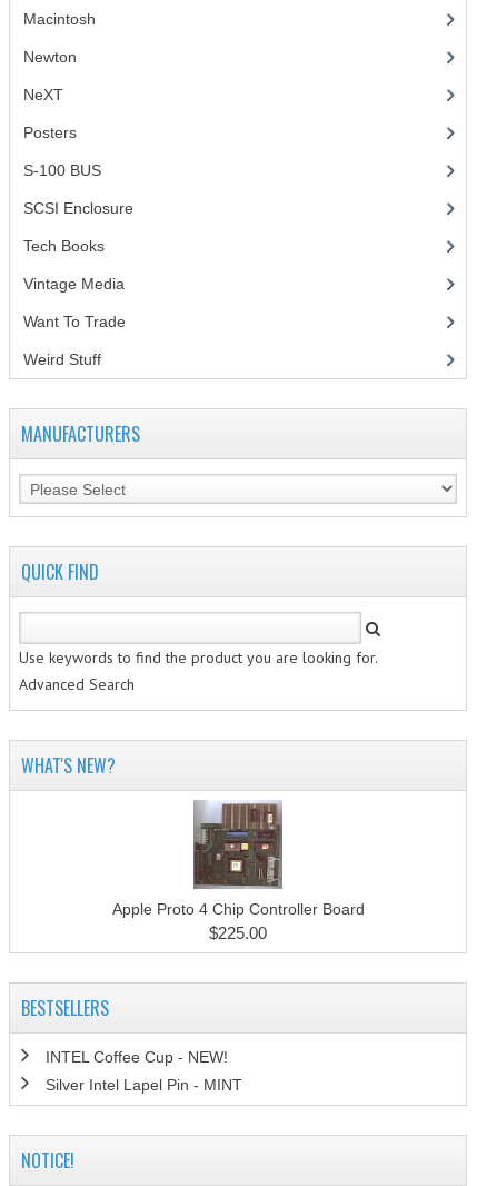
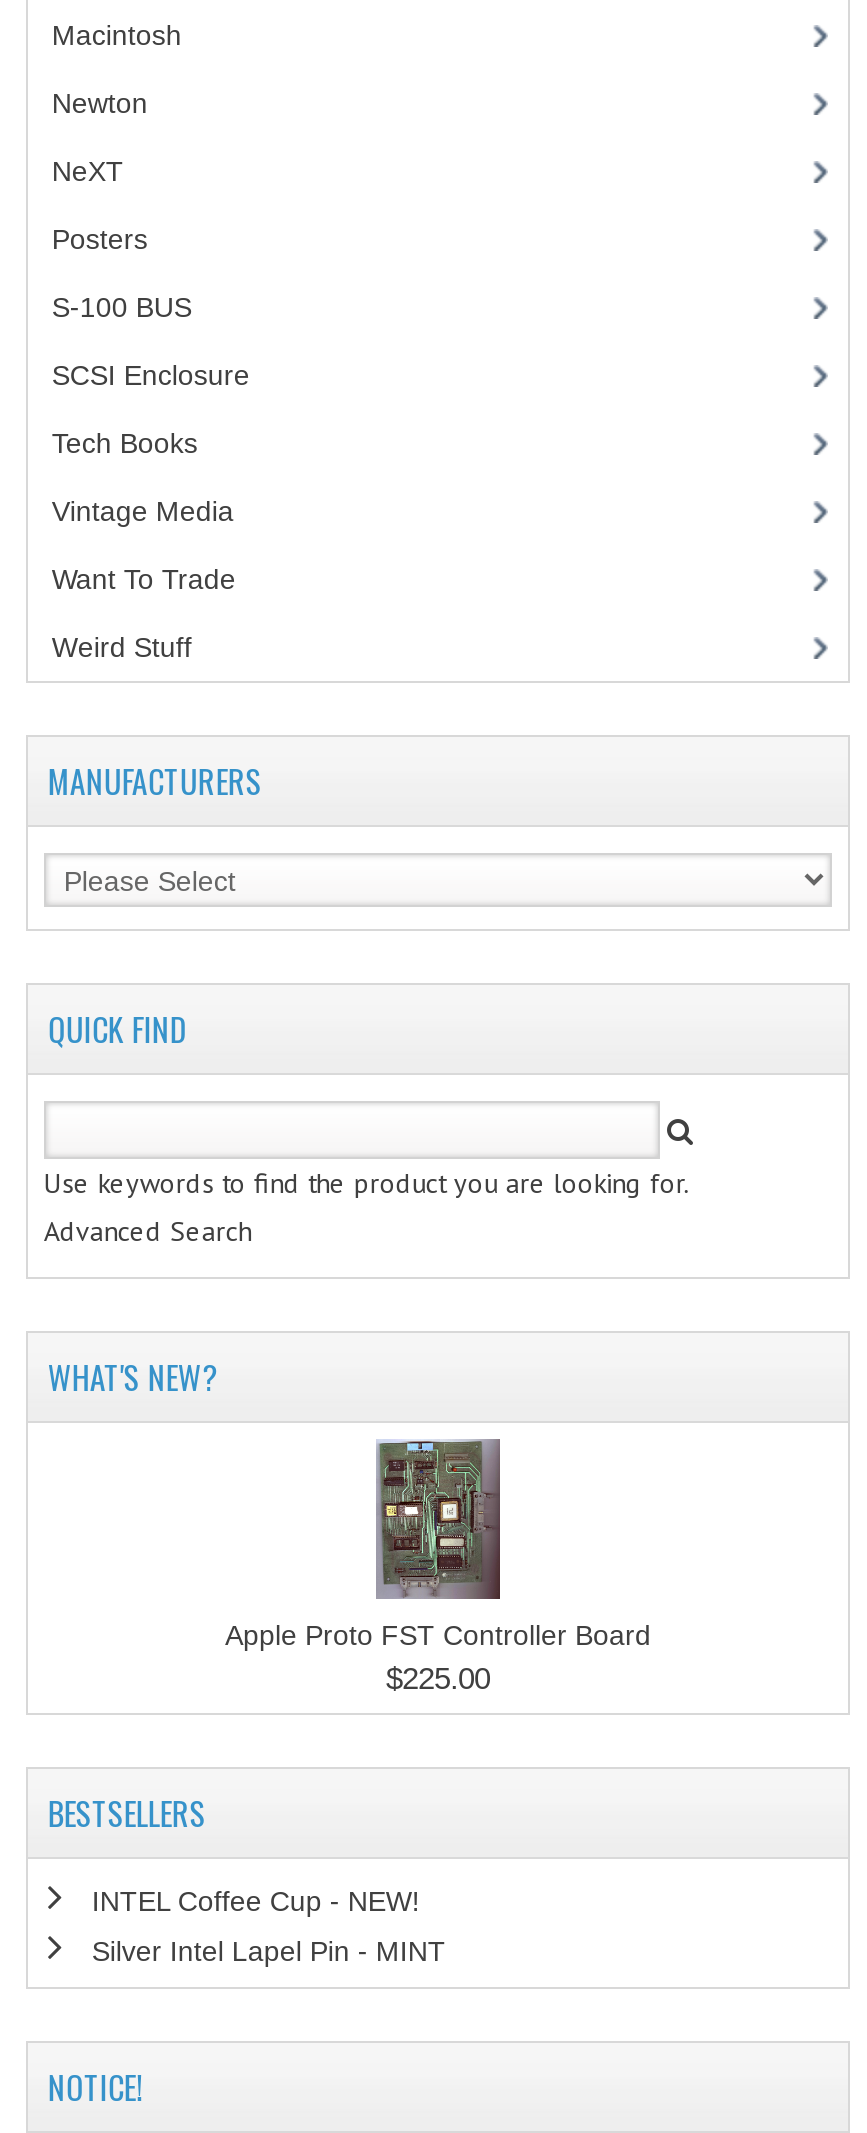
[112,799,364,918] [image] | Apple Proto 4 Chip Controller Board -> [225,1439,651,1651] [image] | Apple Proto FST Controller Board

